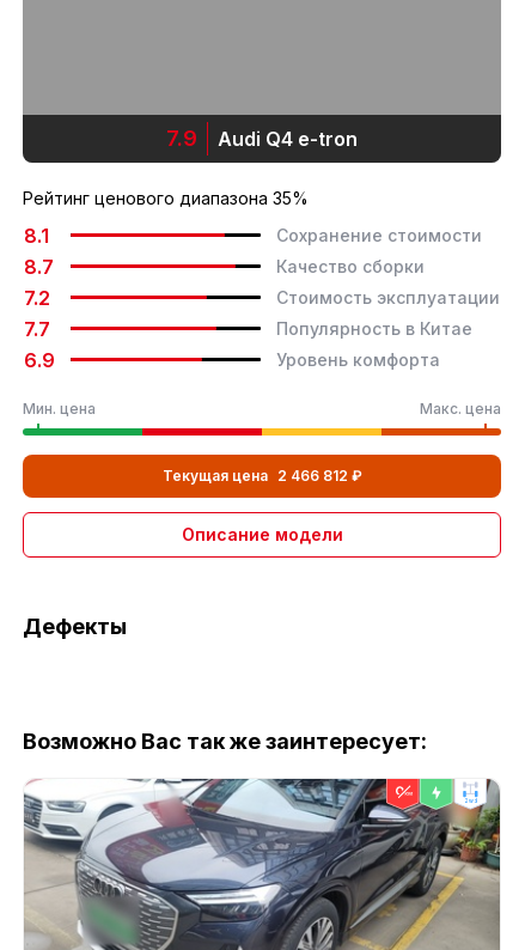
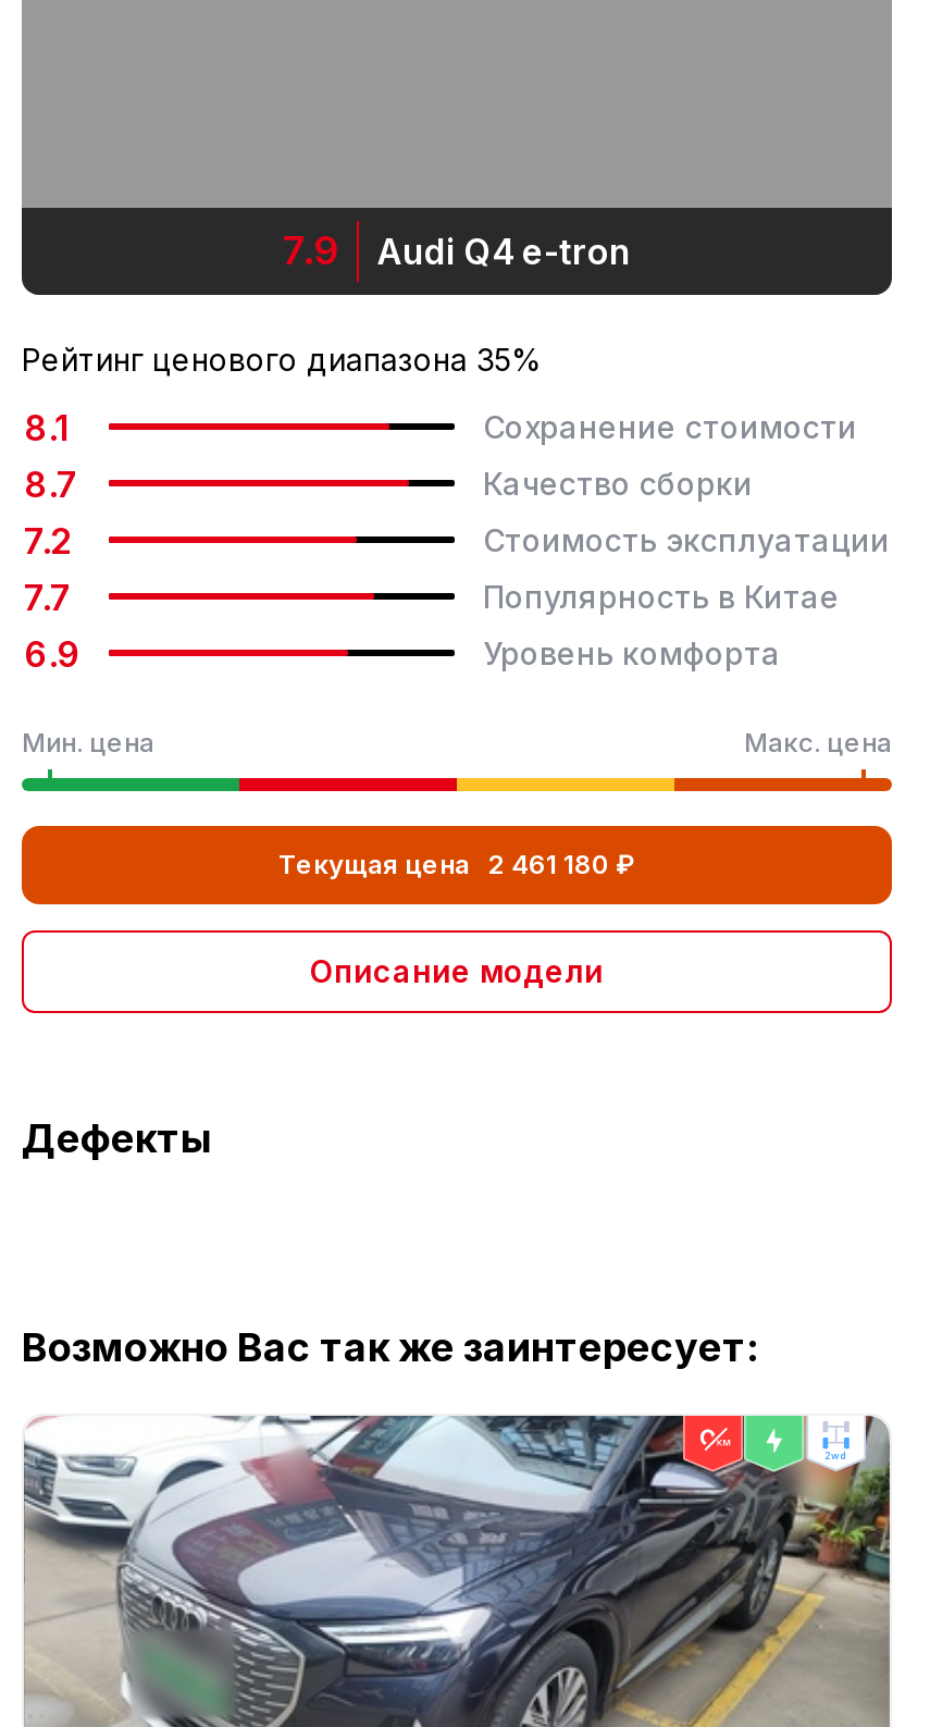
[162,466,362,484] Текущая цена 2 466 812 ₽ -> [278,847,635,880] Текущая цена 2 461 180 ₽

